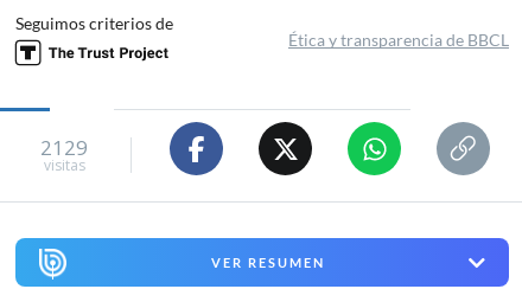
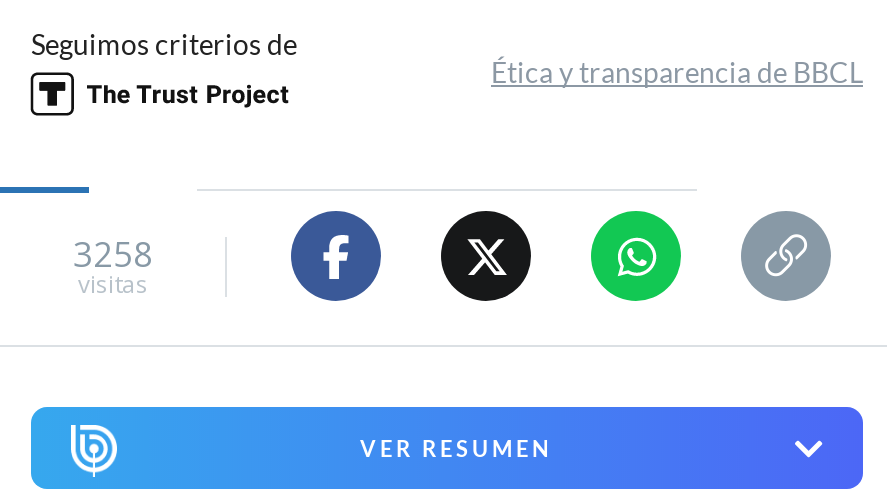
[40,134,88,161] 2129 -> [73,231,153,277] 3258

